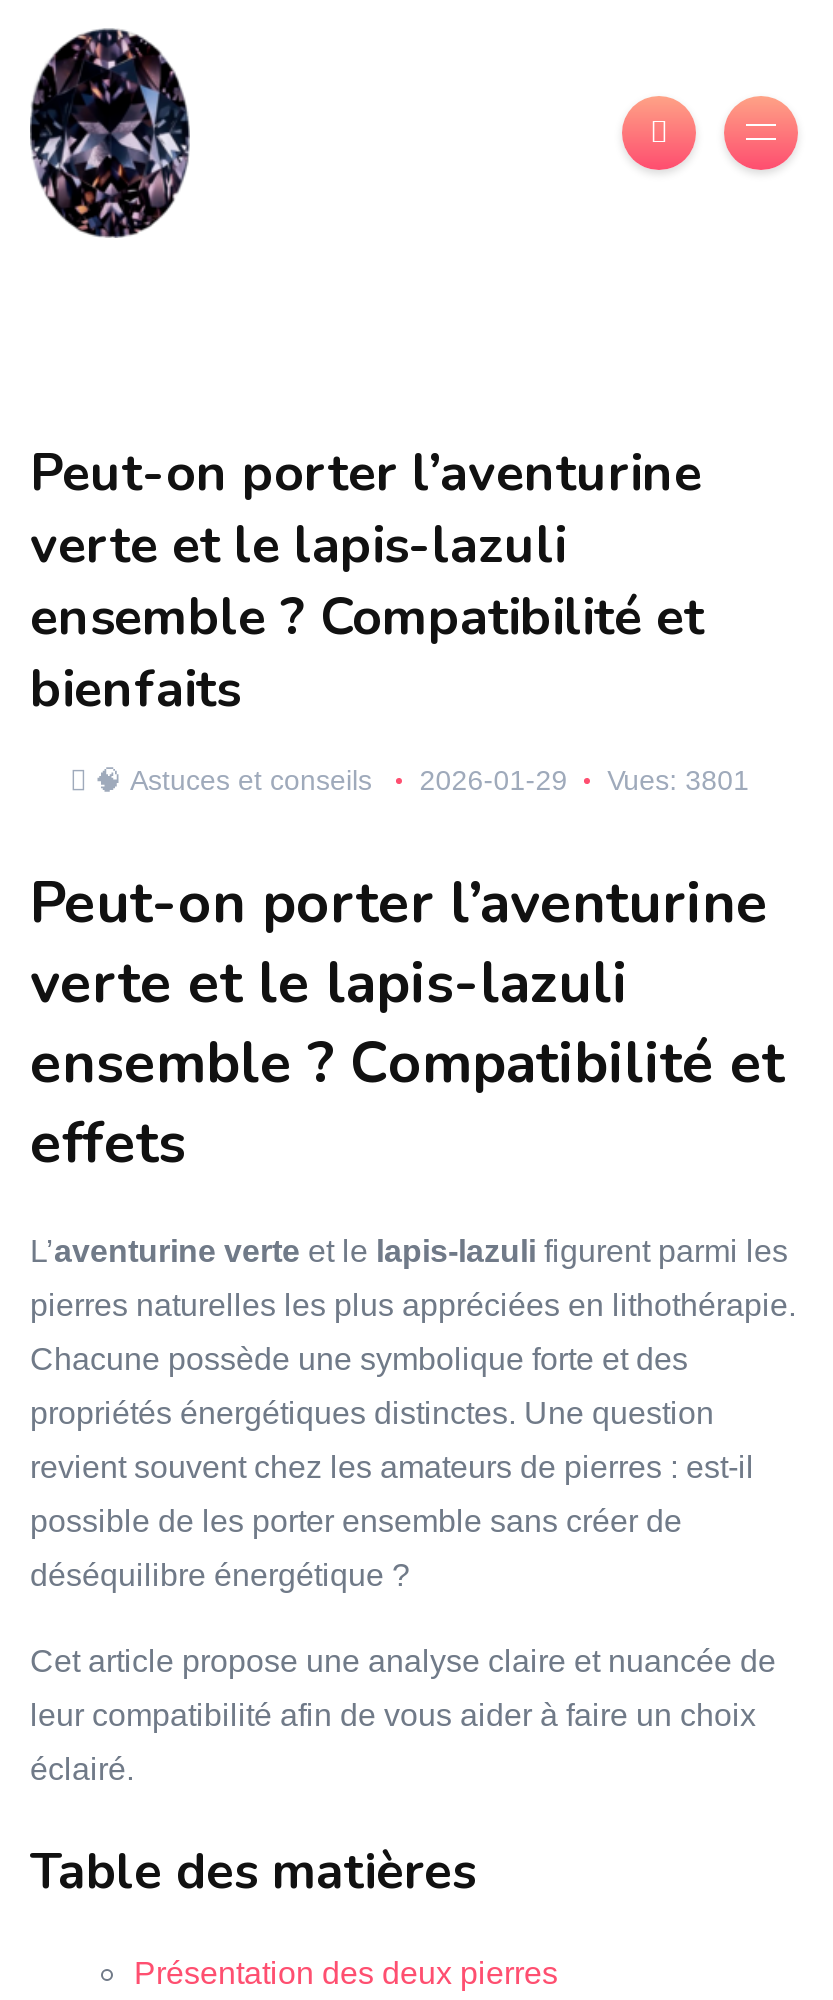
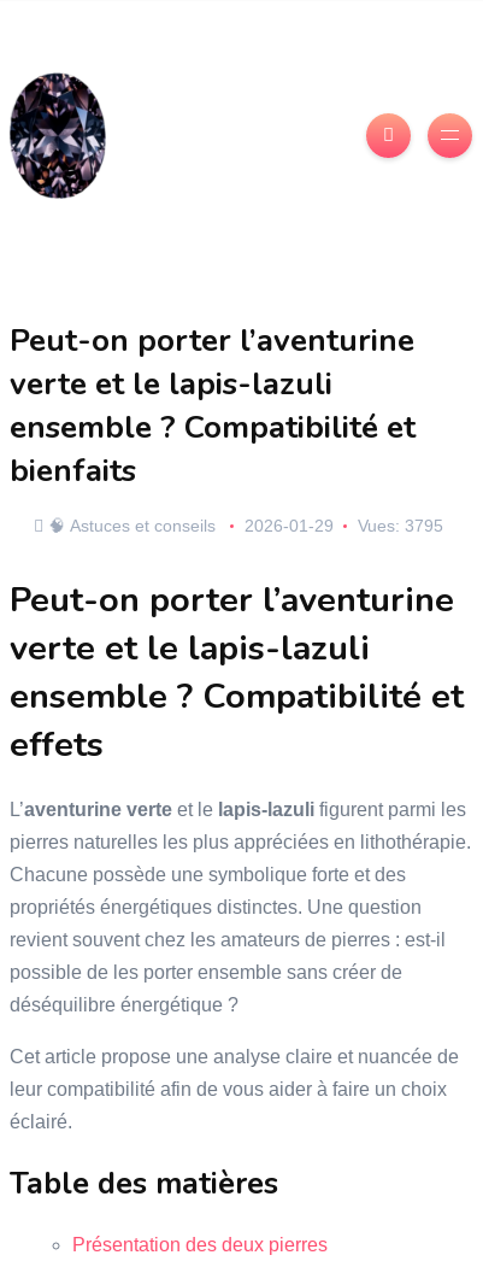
[607,764,749,796] Vues: 3801 -> [357,516,443,535] Vues: 3795

